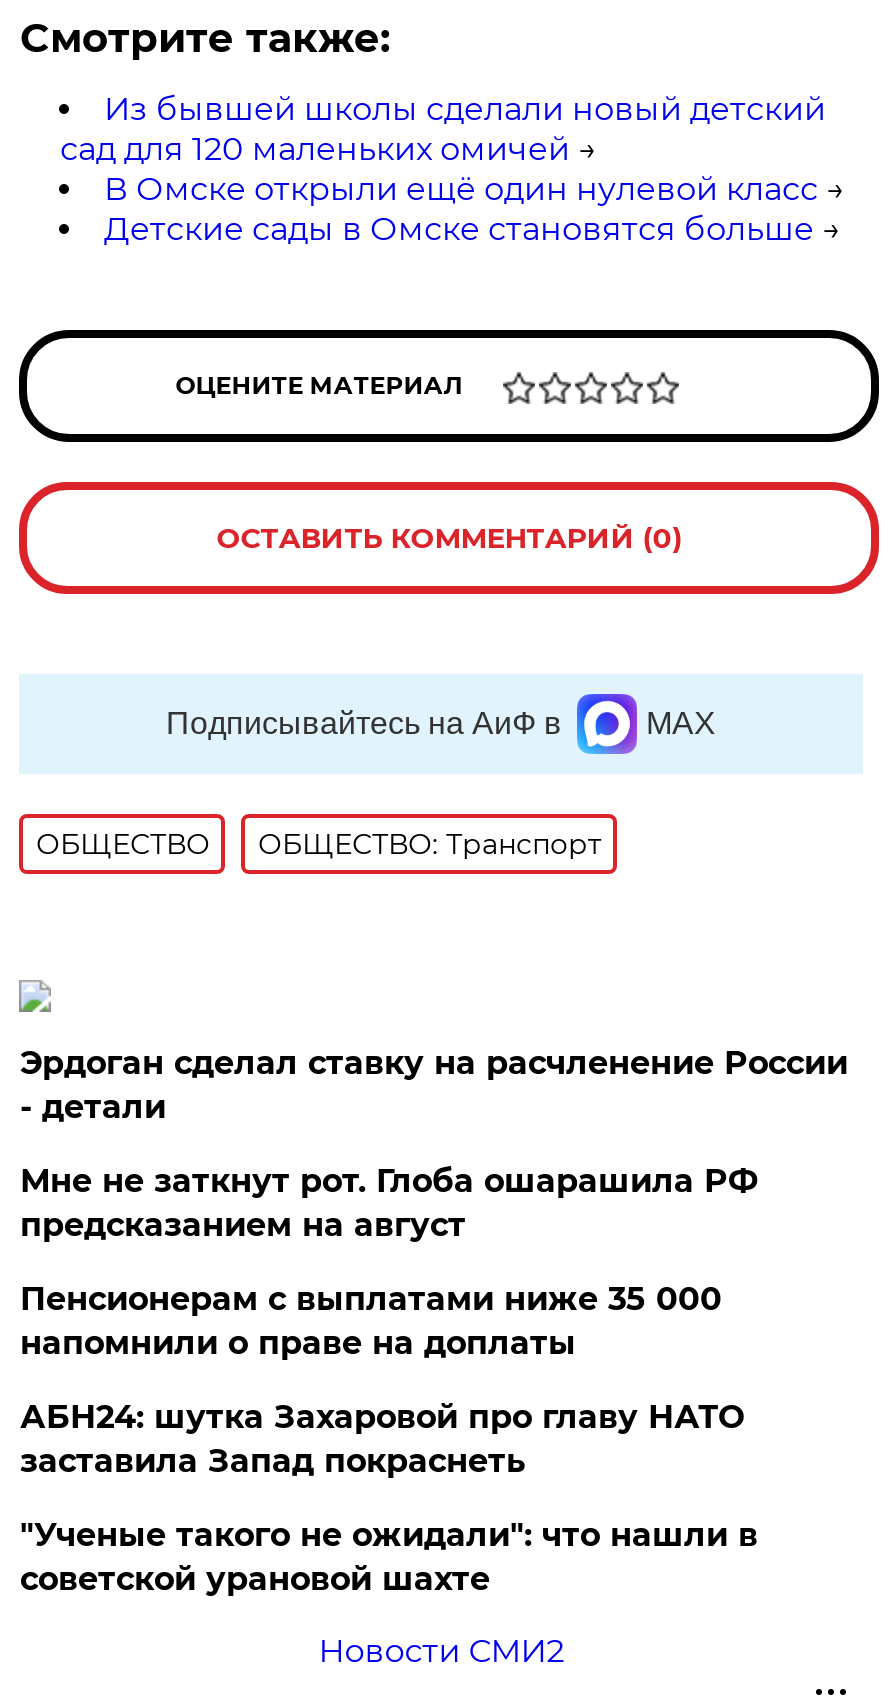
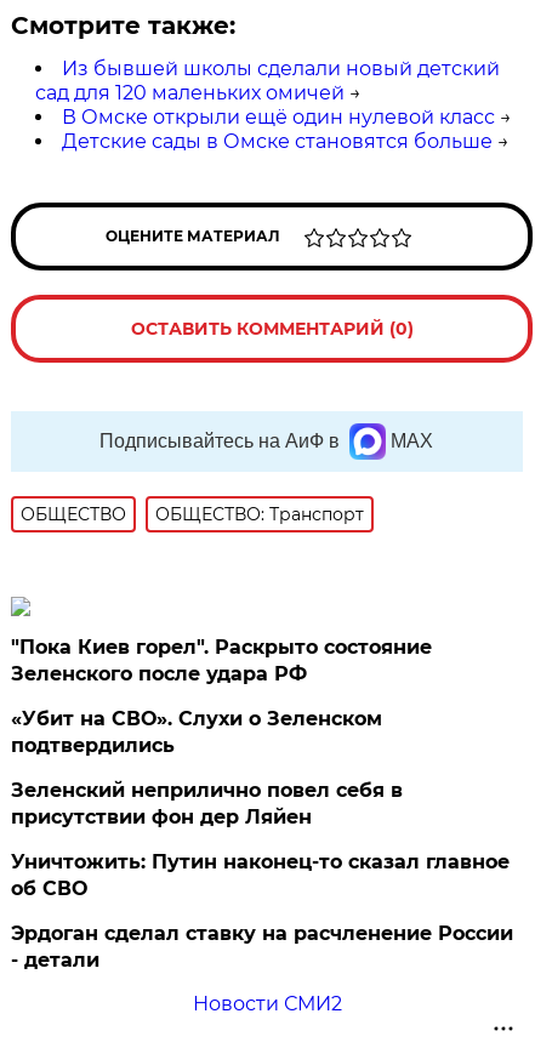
none -> [11,636,510,900] "Пока Киев горел". Раскрыто состояние | Зеленского после удара РФ | «Убит на СВО». Слухи о Зеленском | подтвердились | Зеленский неприлично повел cебя в | присутствии фон дер Ляйен | Уничтожить: Путин наконец-то сказал главное | об СВО
moved [20,1044,848,1126] -> [11,922,514,972]: Эрдоган сделал ставку на расчленение России | - детали
[20,1162,758,1598] Мне не заткнут рот. Глоба ошарашила РФ | предсказанием на август | Пенсионерам с выплатами ниже 35 000 | напомнили о праве на доплаты | АБН24: шутка Захаровой про главу НАТО | заставила Запад покраснеть | "Ученые такого не ожидали": что нашли в | советской урановой шахте -> none

